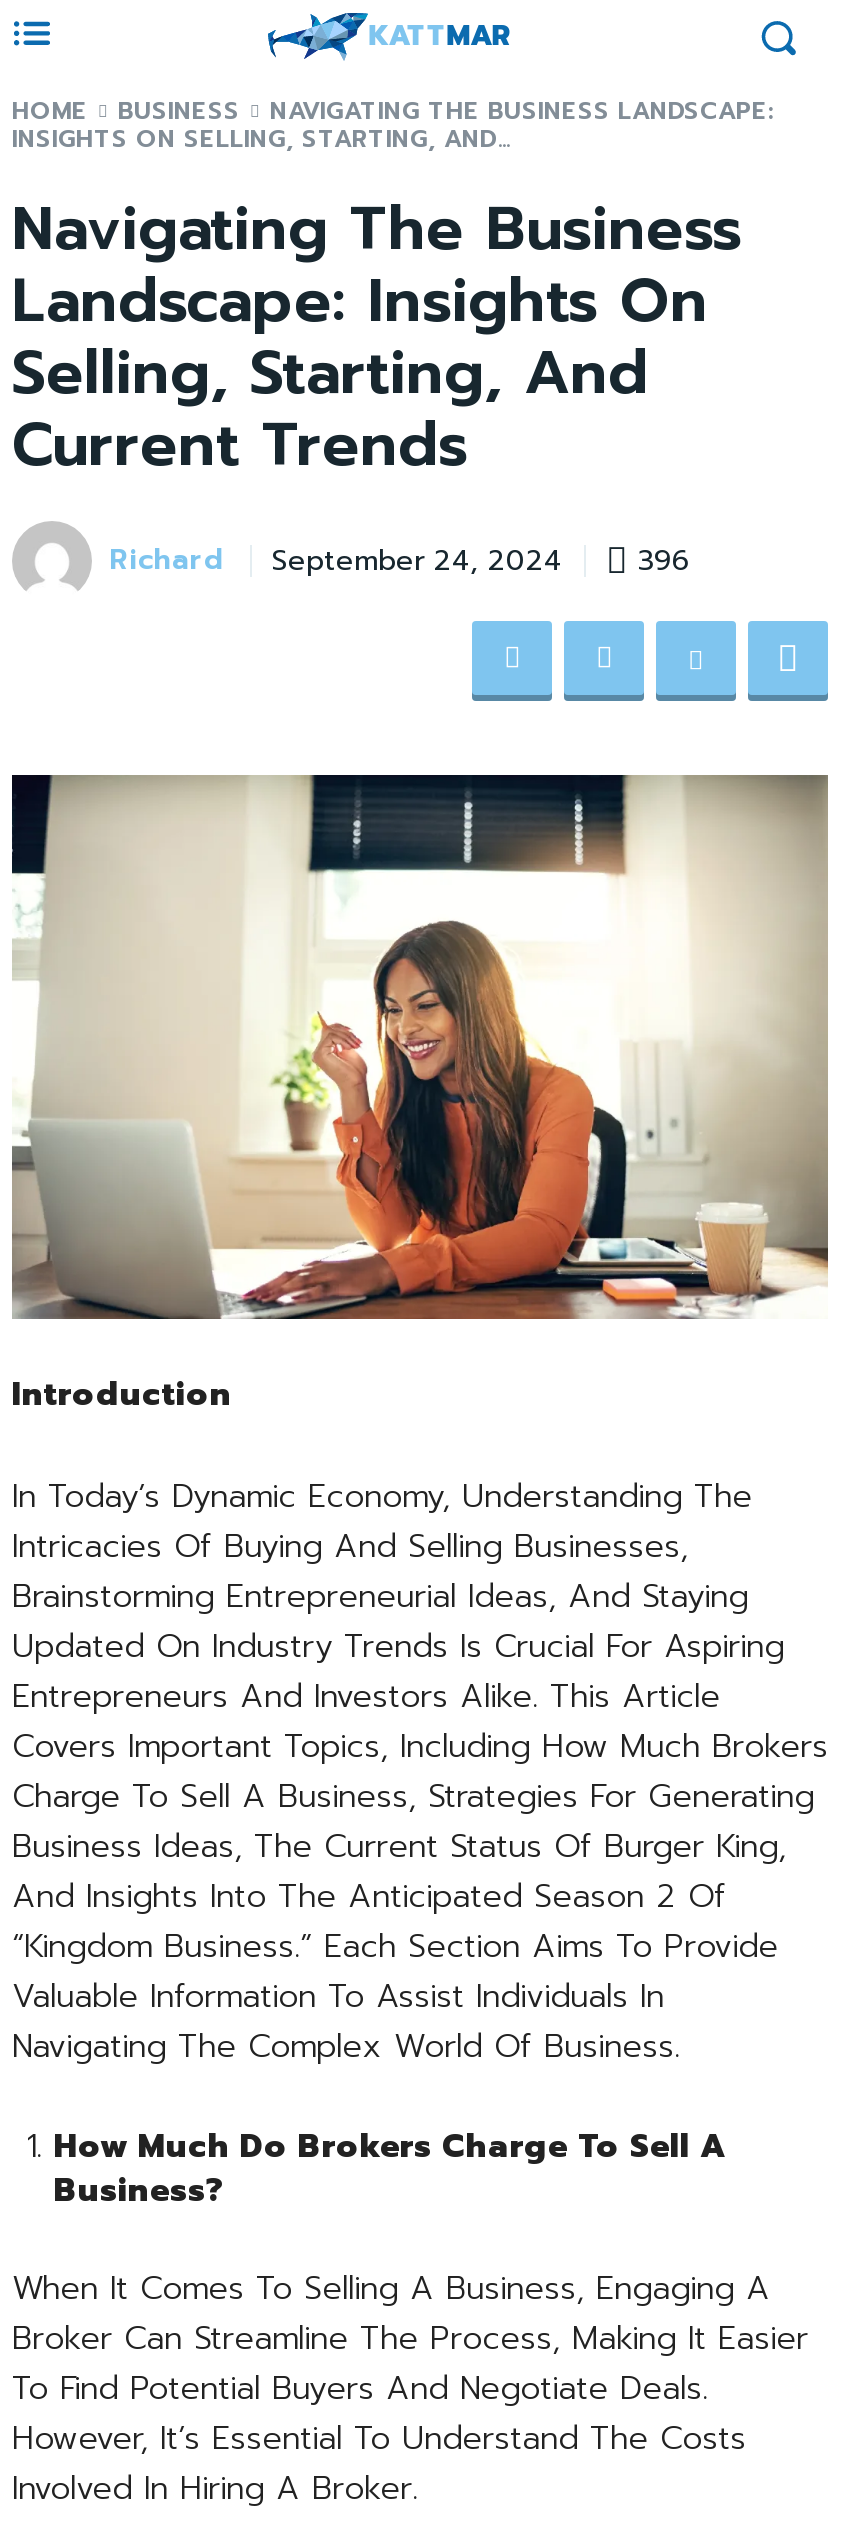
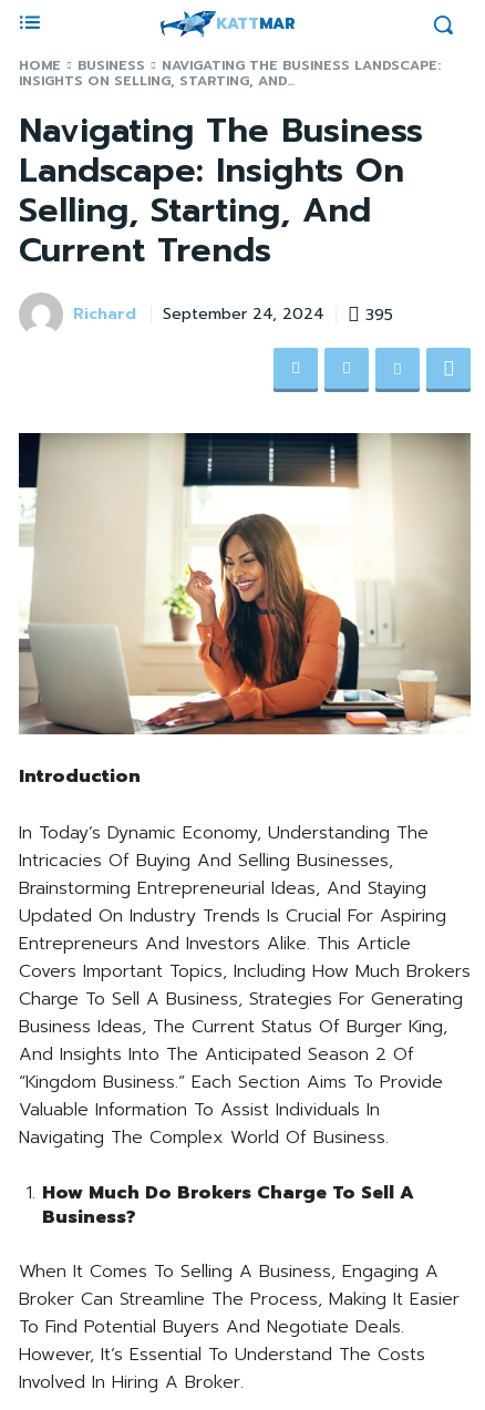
[110,539,690,581] Richard September 24, 2024 396 -> [73,302,393,326] Richard September 24, 2024 395

